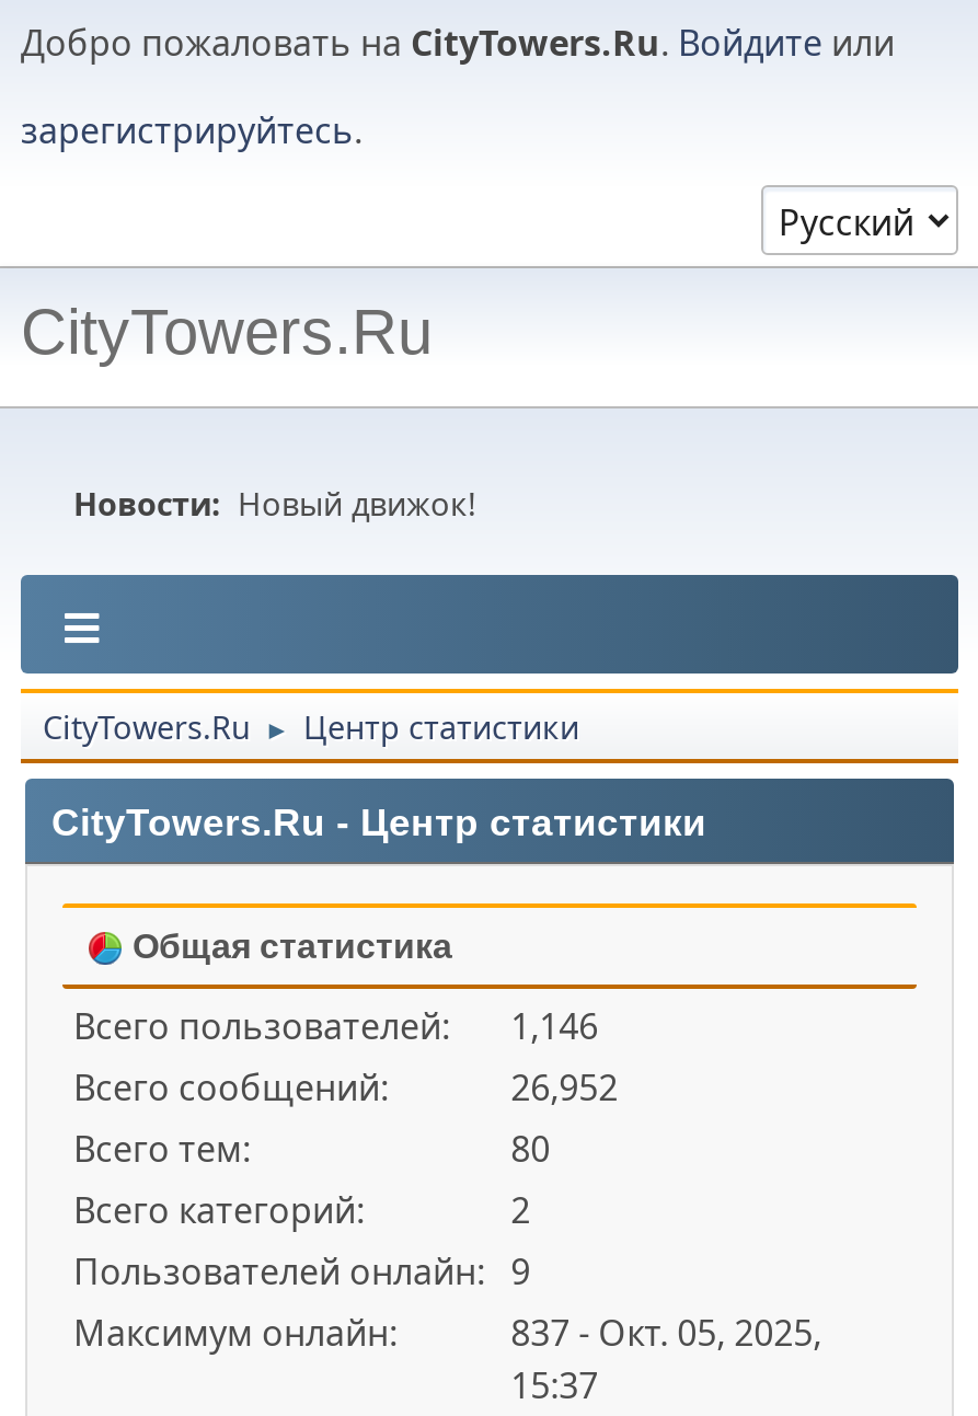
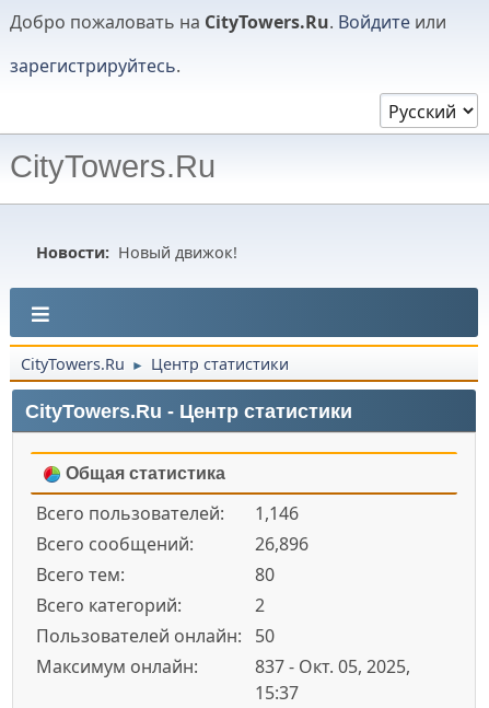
[511,1063,618,1112] 26,952 -> [254,532,308,556] 26,896
[73,1247,530,1296] Пользователей онлайн: 9 -> [36,624,274,648] Пользователей онлайн: 50

